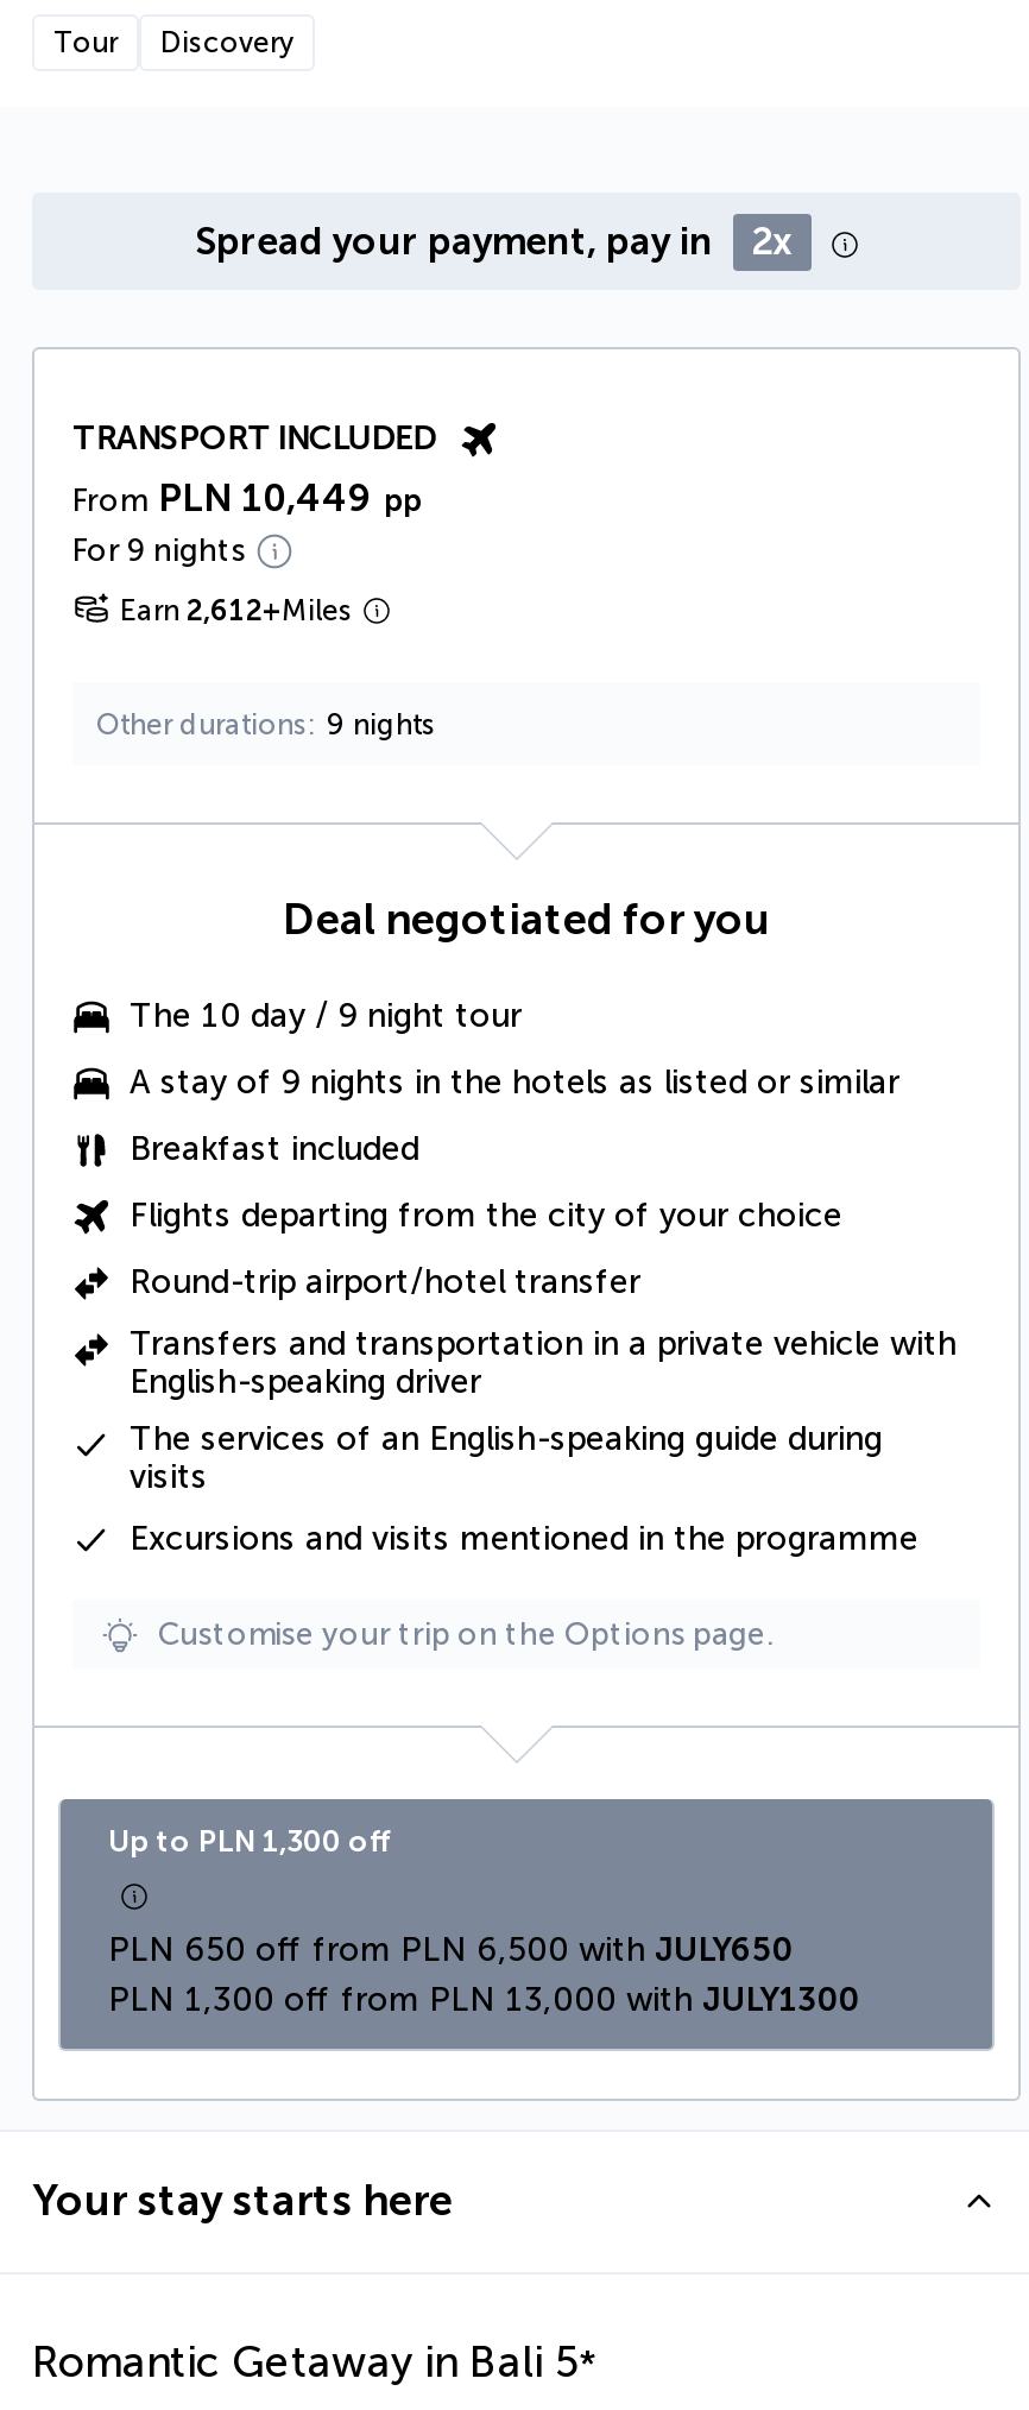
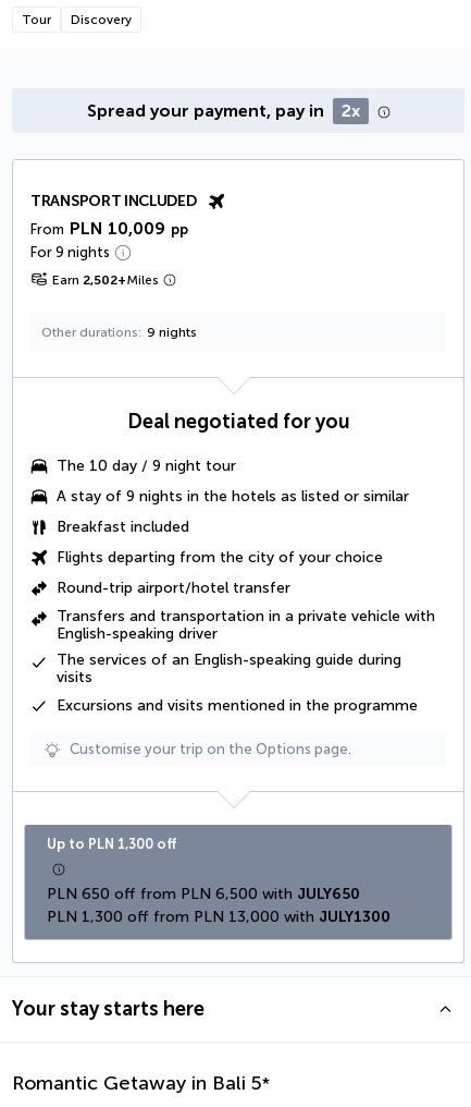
[72,476,422,521] From PLN 10,449 pp -> [30,218,188,239] From PLN 10,009 pp
[120,595,353,628] Earn 2,612+Miles -> [52,273,159,288] Earn 2,502+Miles

